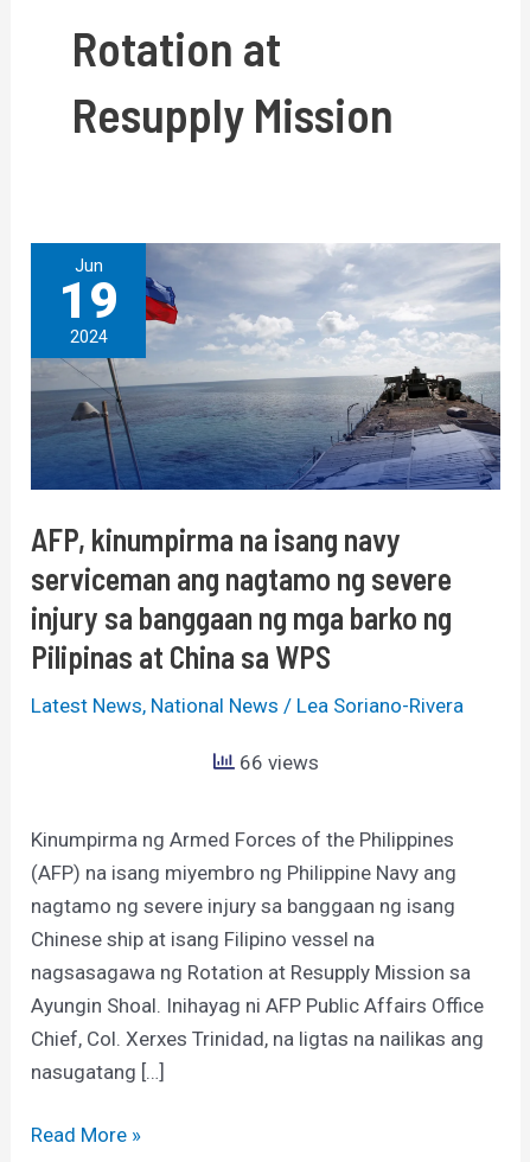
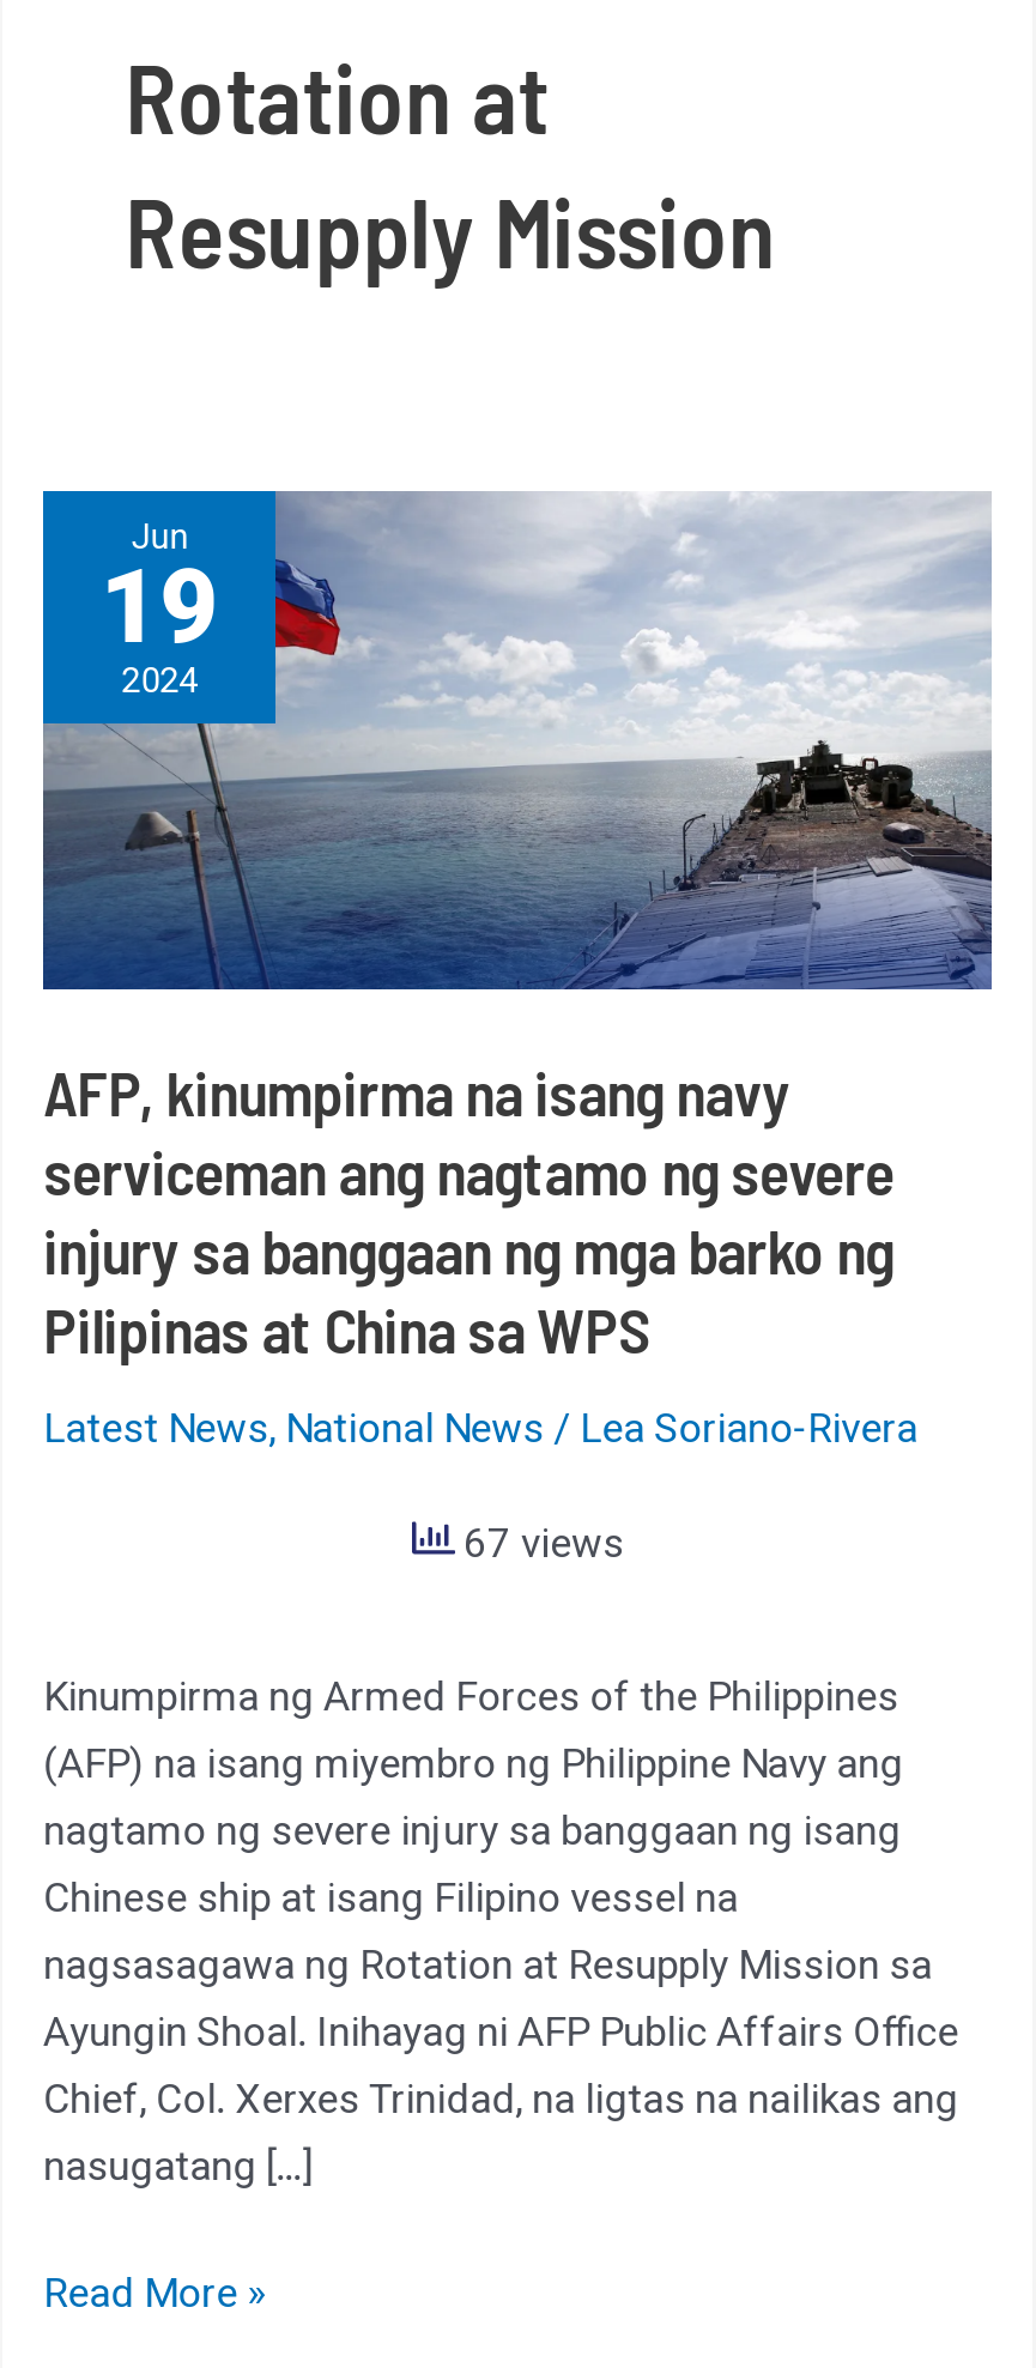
[234,751,318,775] 66 views -> [454,1518,624,1565] 67 views

